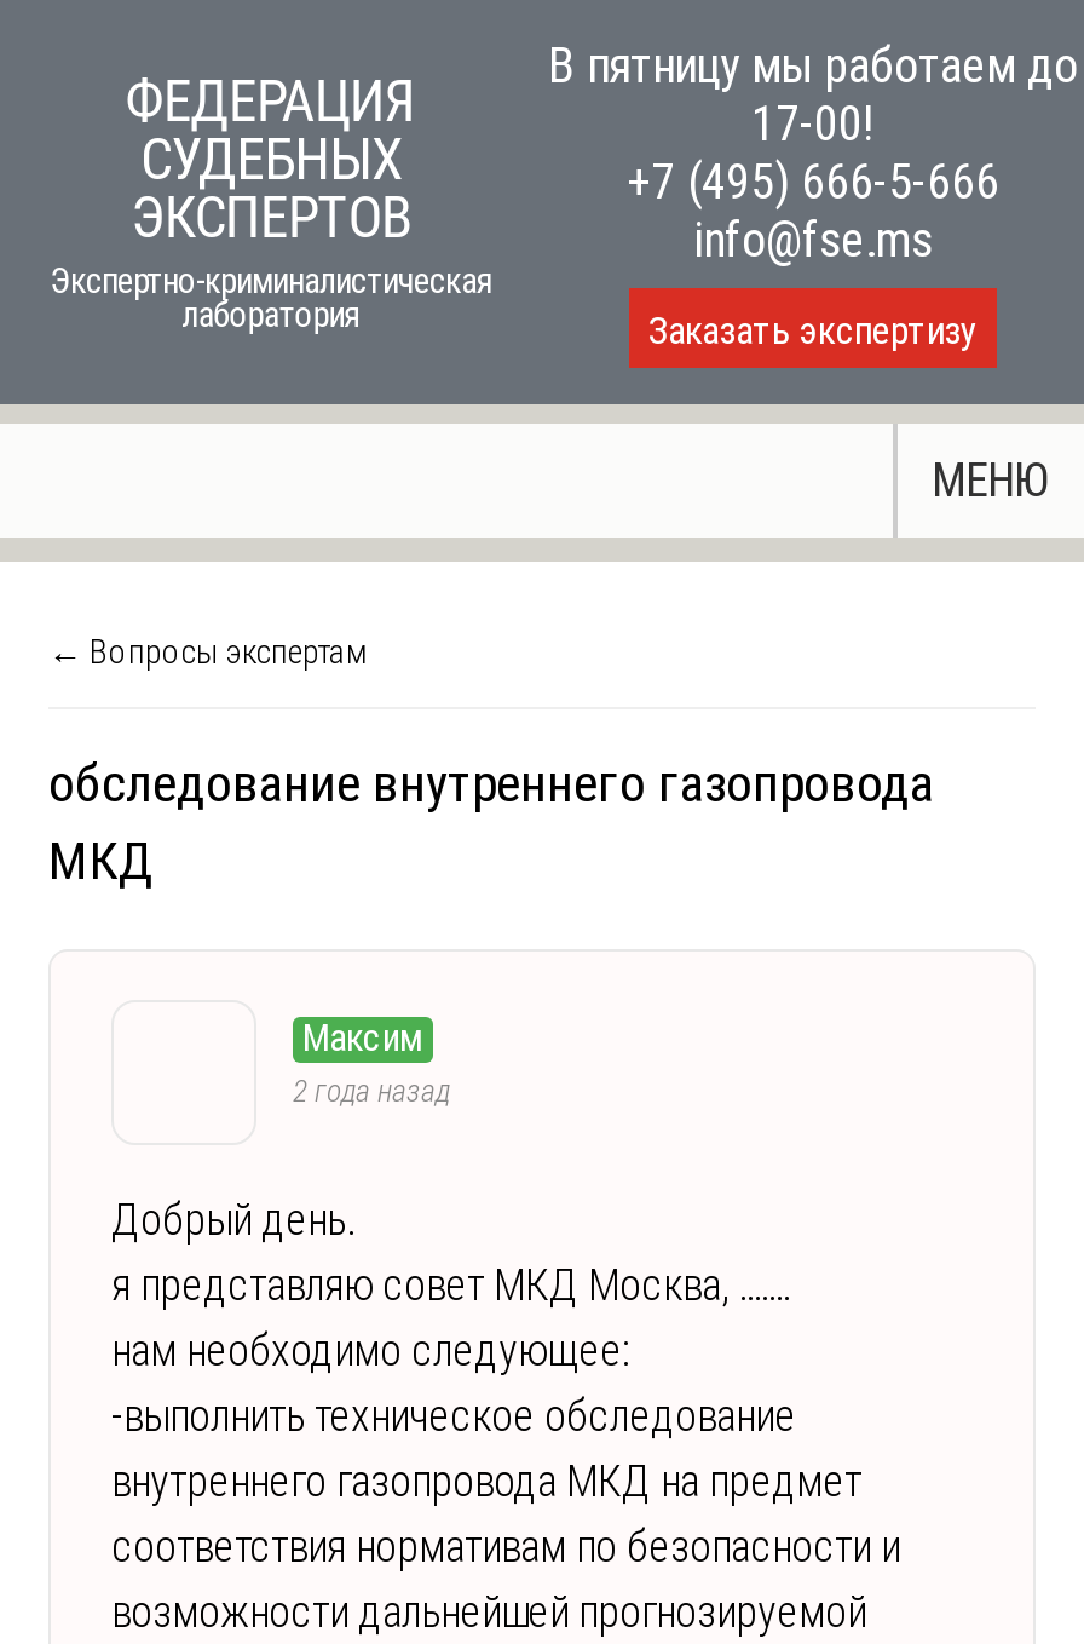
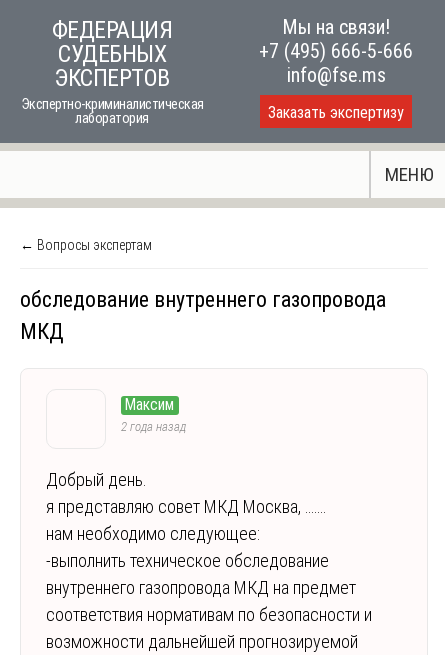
[548,36,1078,153] В пятницу мы работаем до | 17-00! -> [282,15,390,39] Мы на связи!

